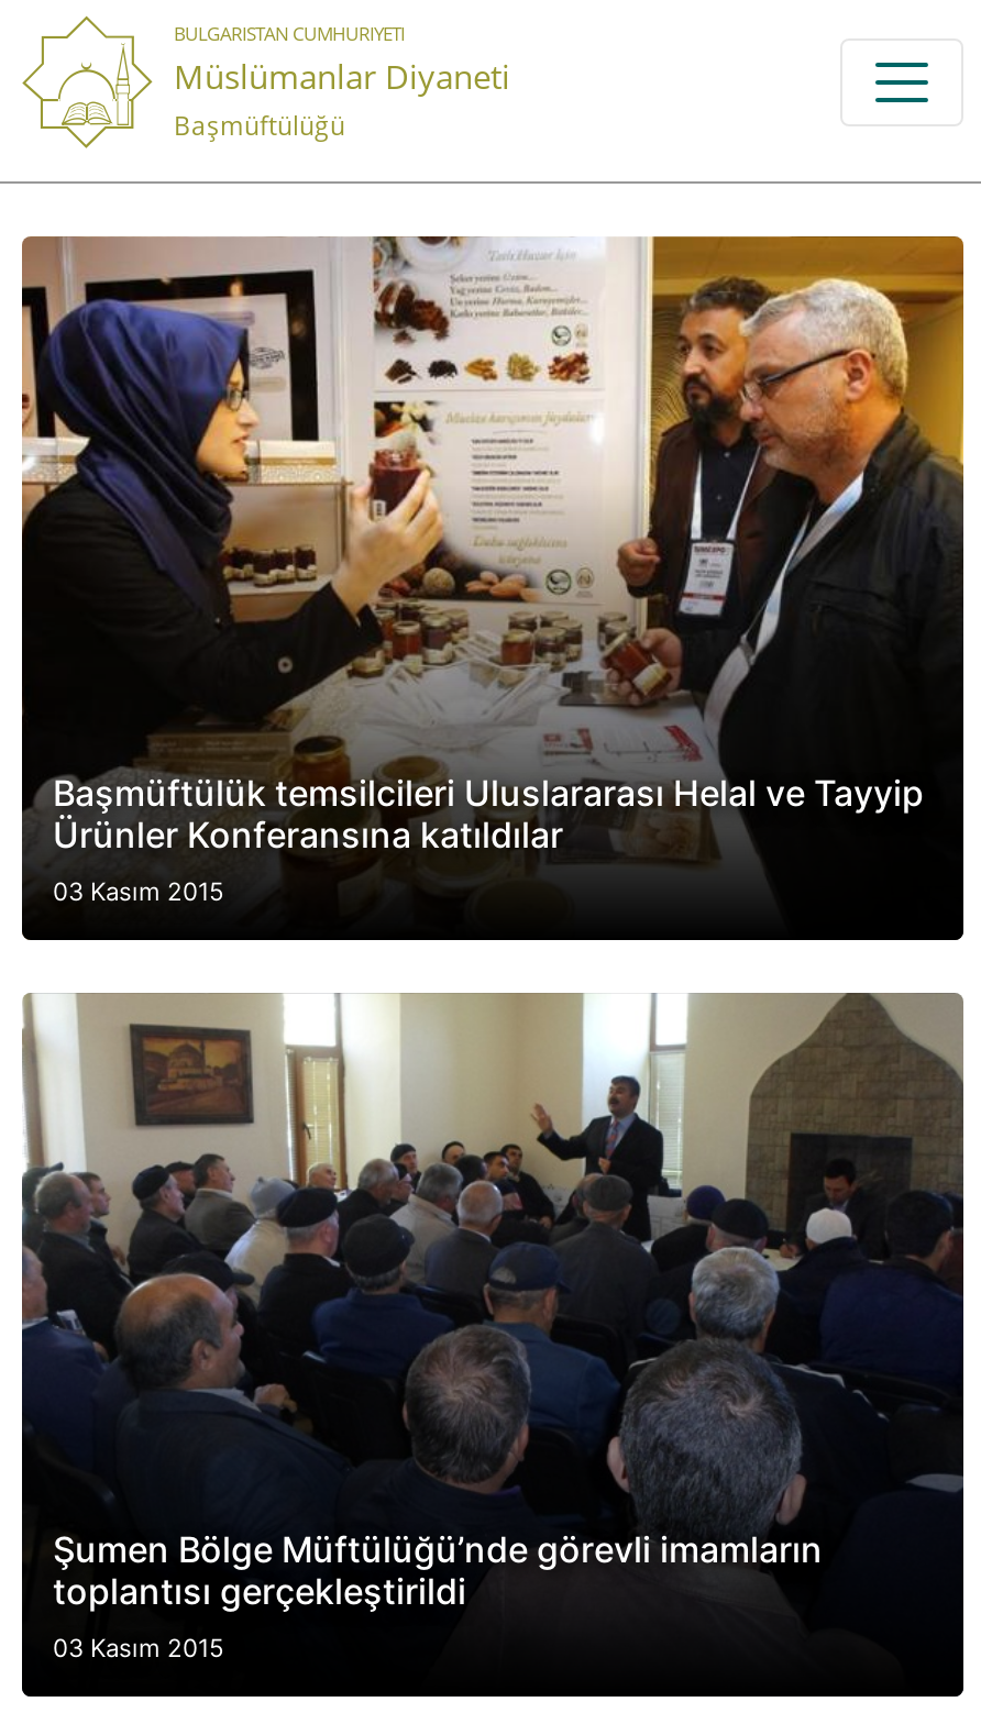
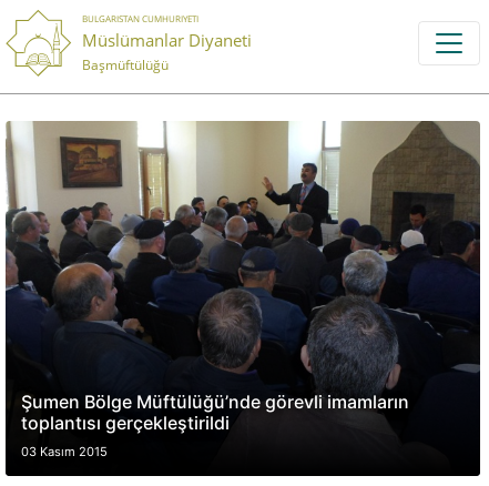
[20,234,966,907] [image] | Başmüftülük temsilcileri Uluslararası Helal ve Tayyip | Ürünler Konferansına katıldılar | 03 Kasım 2015 -> none

